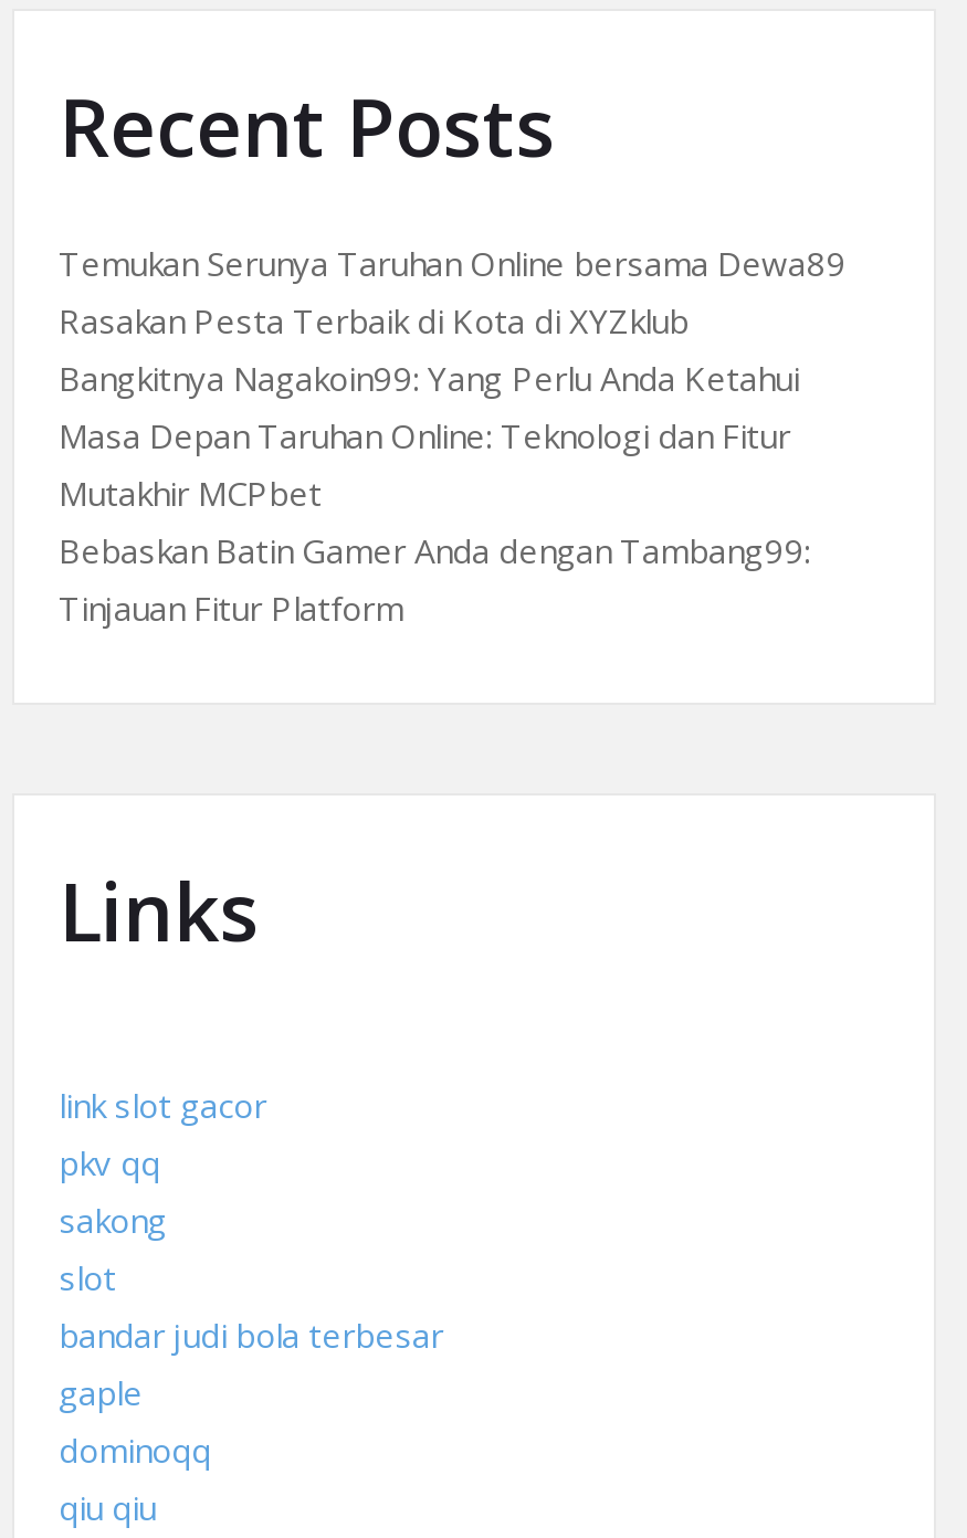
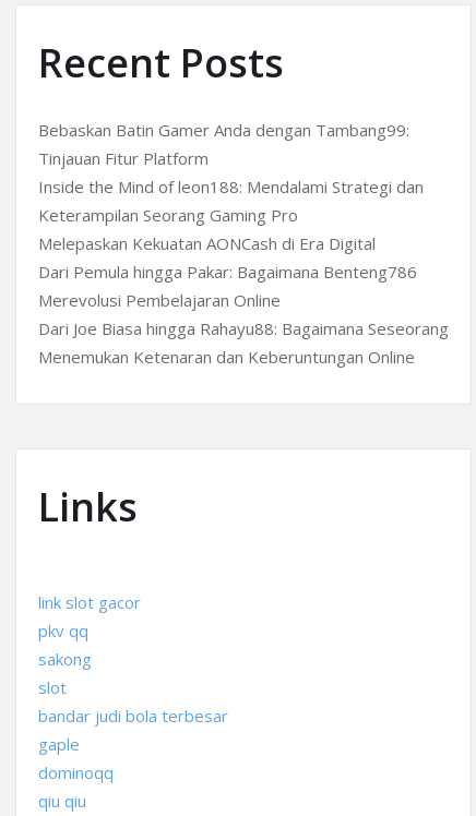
[59,241,845,515] Temukan Serunya Taruhan Online bersama Dewa89 | Rasakan Pesta Terbaik di Kota di XYZklub | Bangkitnya Nagakoin99: Yang Perlu Anda Ketahui | Masa Depan Taruhan Online: Teknologi dan Fitur | Mutakhir MCPbet -> none
moved [59,528,810,630] -> [38,119,409,169]: Bebaskan Batin Gamer Anda dengan Tambang99: | Tinjauan Fitur Platform
none -> [38,176,449,368] Inside the Mind of leon188: Mendalami Strategi dan | Keterampilan Seorang Gaming Pro | Melepaskan Kekuatan AONCash di Era Digital | Dari Pemula hingga Pakar: Bagaimana Benteng786 | Merevolusi Pembelajaran Online | Dari Joe Biasa hingga Rahayu88: Bagaimana Seseorang | Menemukan Ketenaran dan Keberuntungan Online

